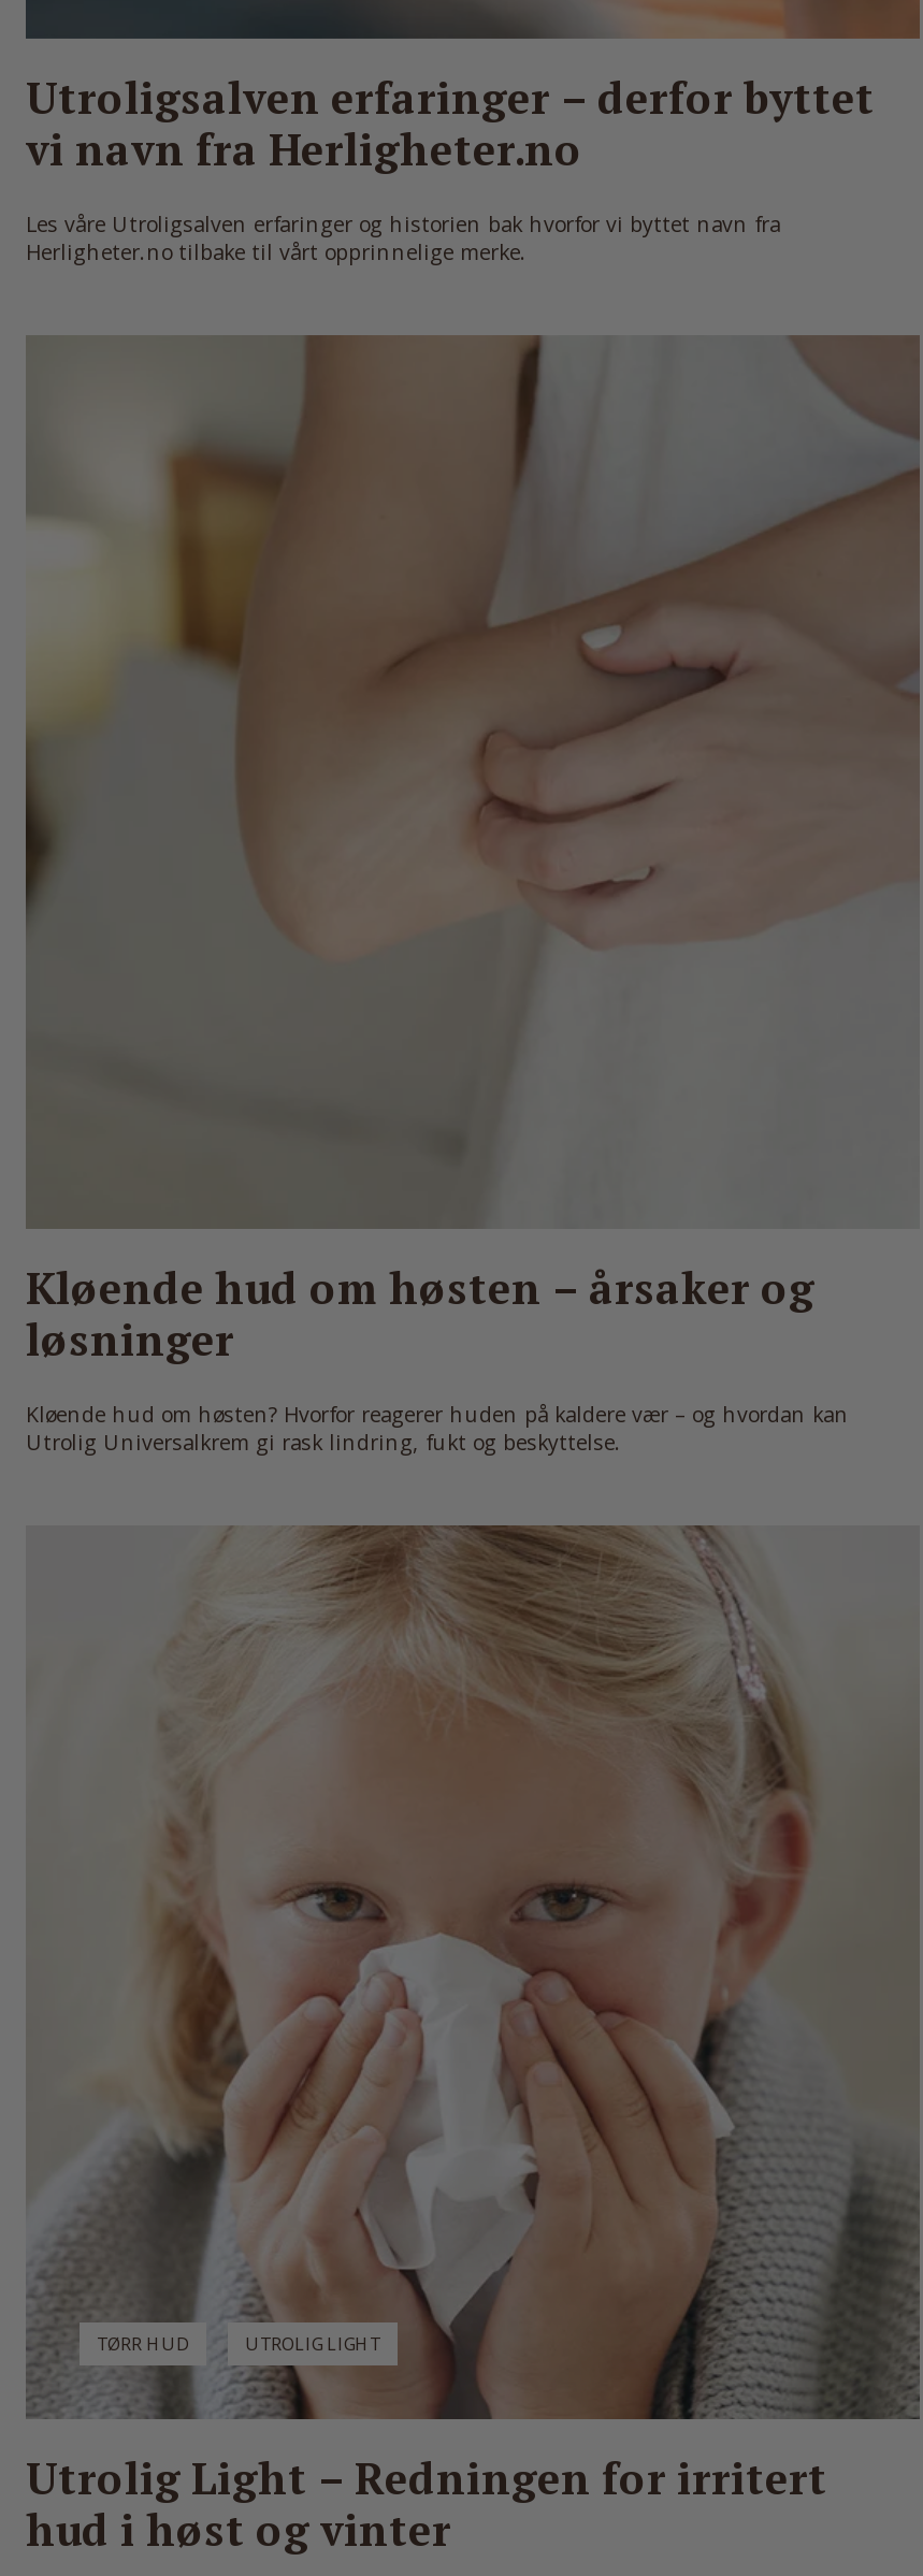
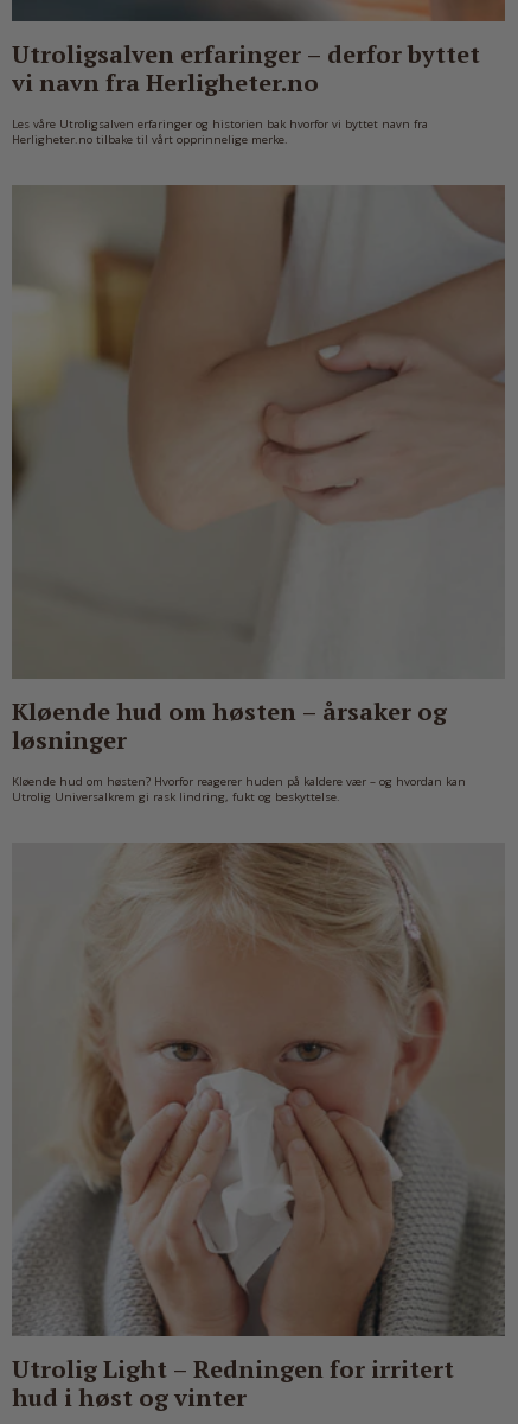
[97,2332,380,2355] TØRR HUD | UTROLIG LIGHT -> none

